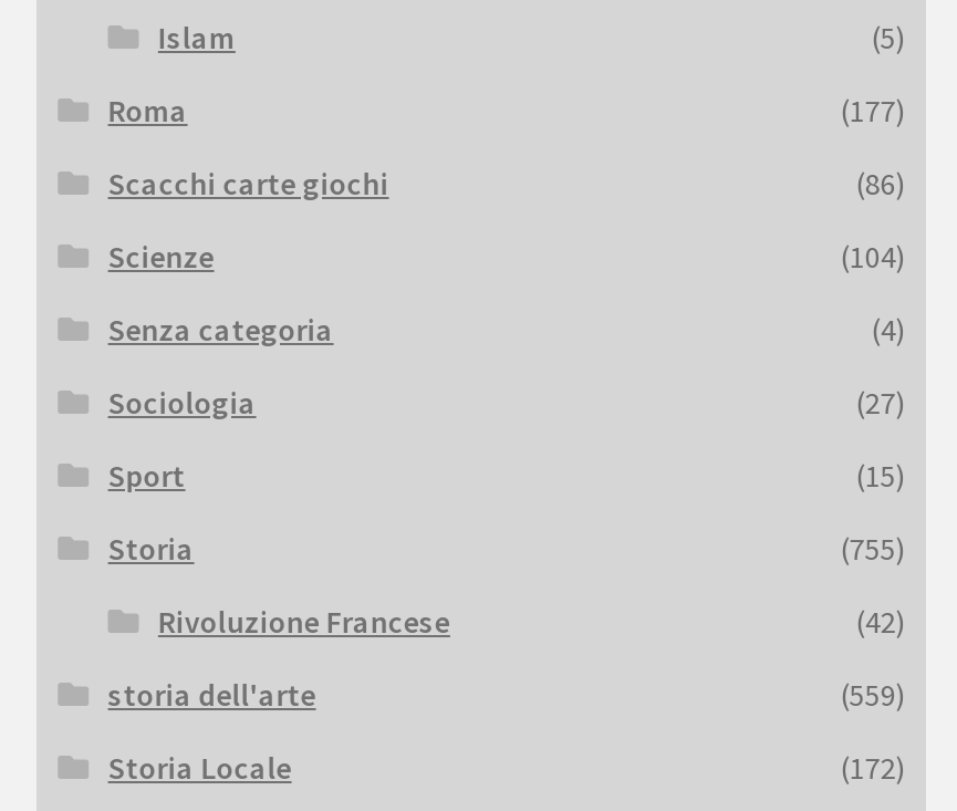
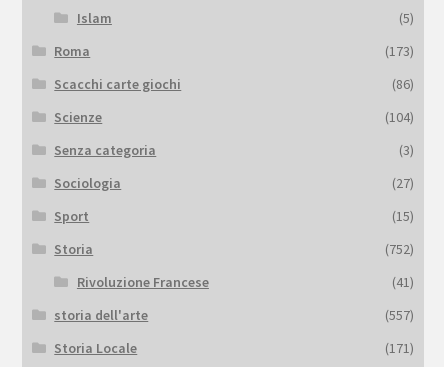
[841,91,905,131] (177) -> [385,42,414,60] (173)
[872,310,905,350] (4) -> [399,141,414,159] (3)
[841,529,905,569] (755) -> [385,240,414,258] (752)
[856,602,905,642] (42) -> [392,273,414,291] (41)
[841,675,905,715] (559) -> [385,306,414,324] (557)
[841,748,905,788] (172) -> [385,339,414,357] (171)

